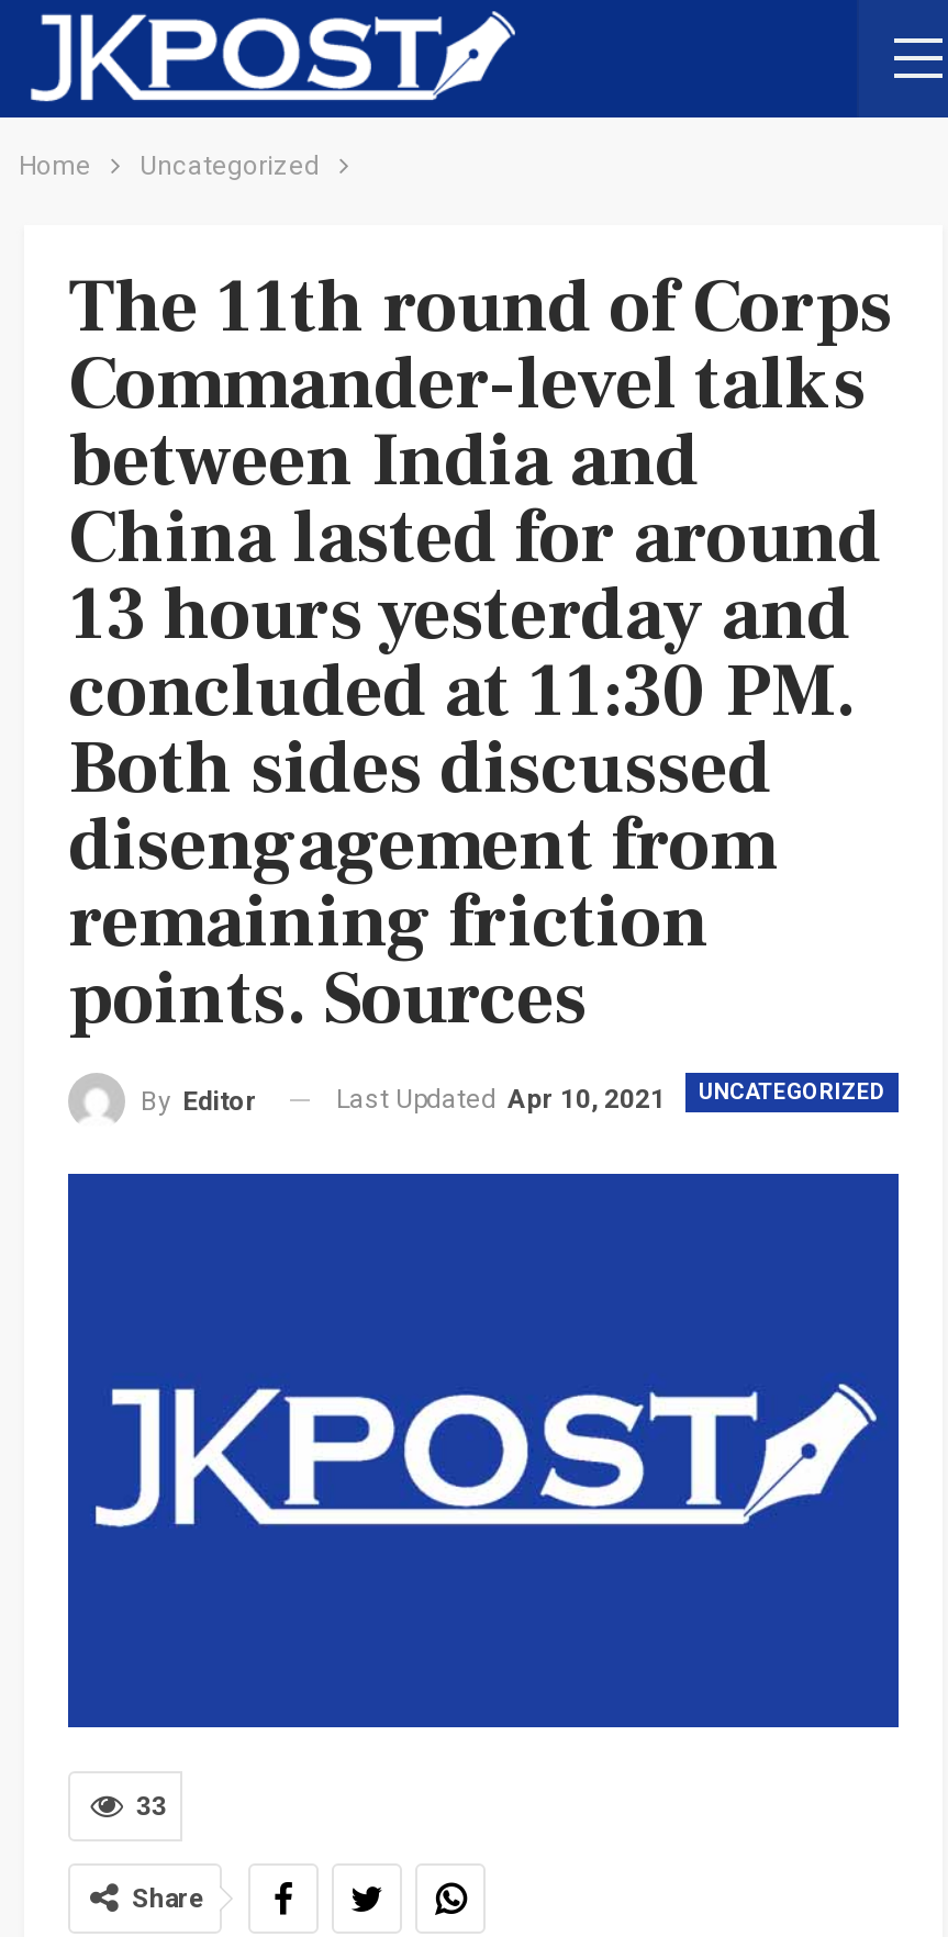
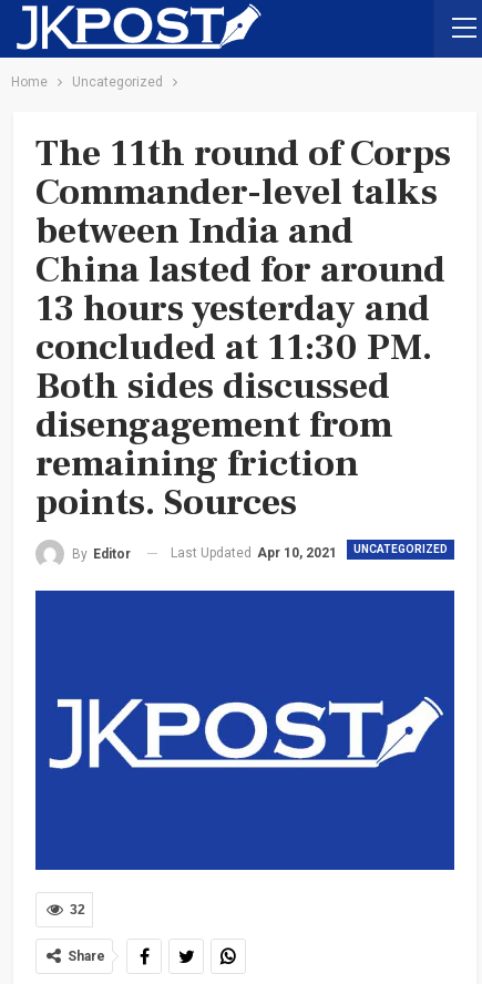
[136,1791,167,1821] 33 -> [70,902,85,917] 32

